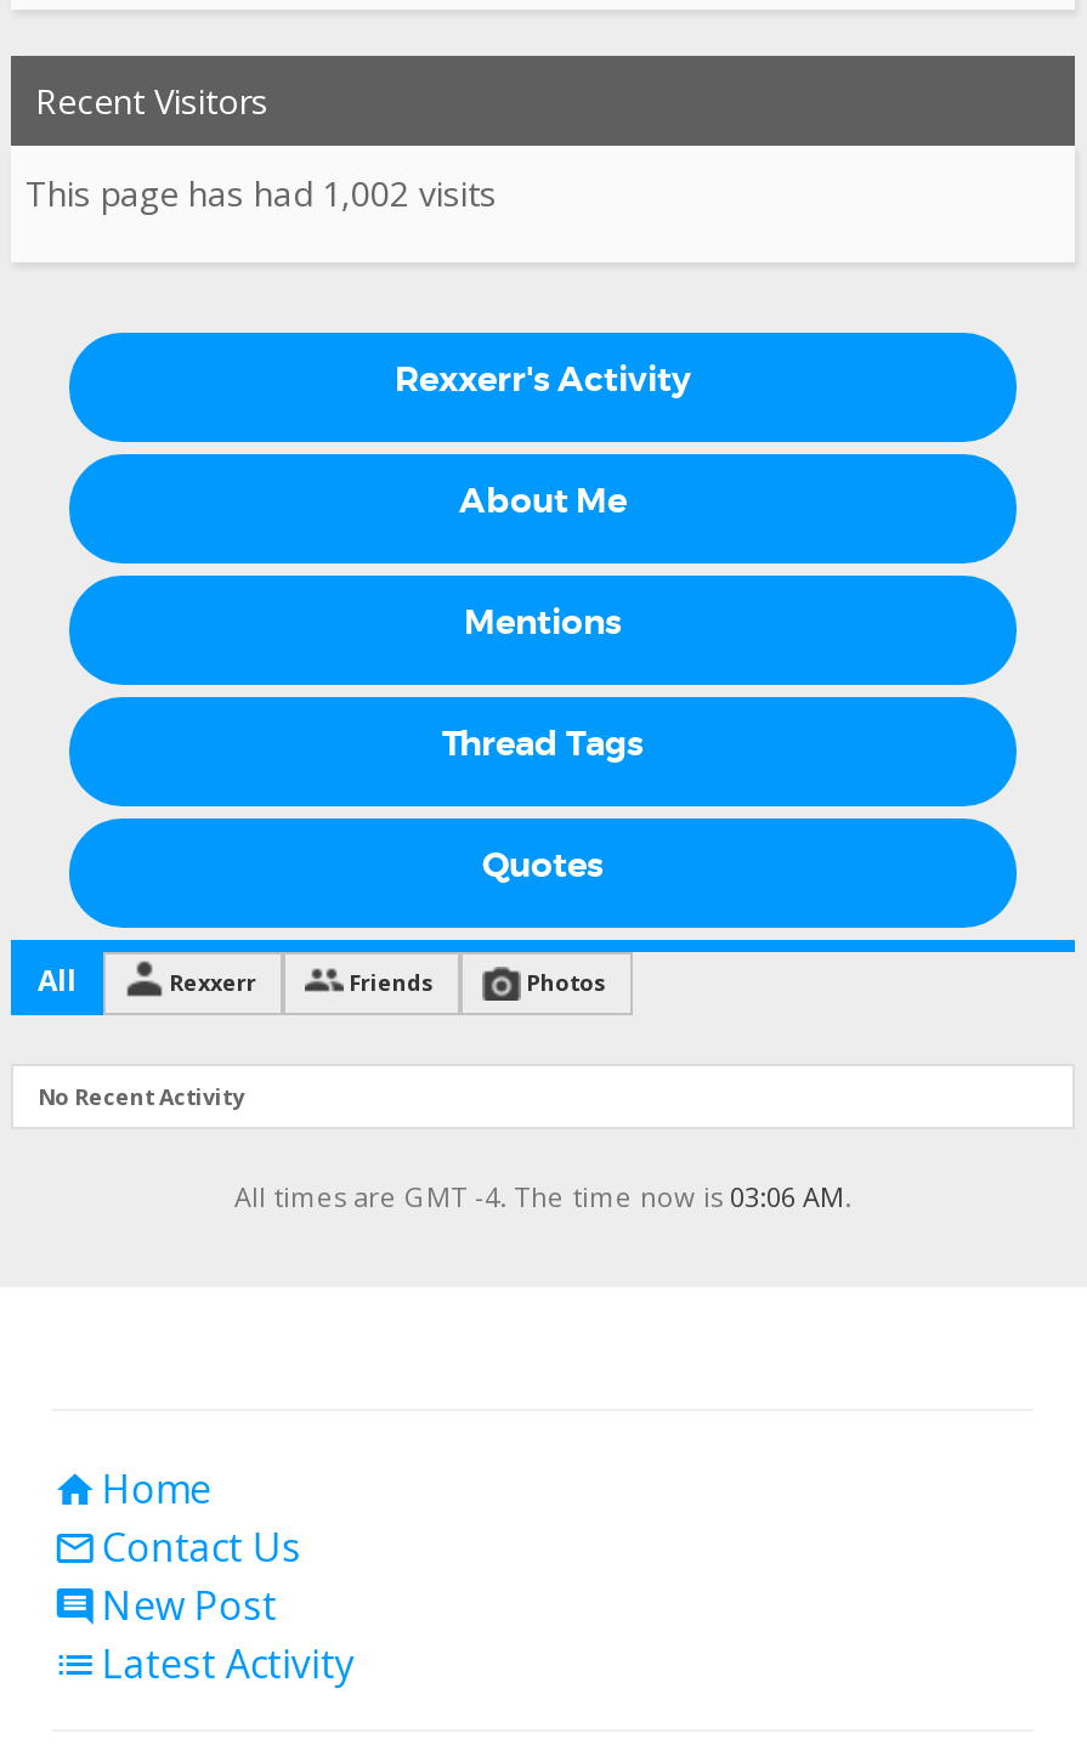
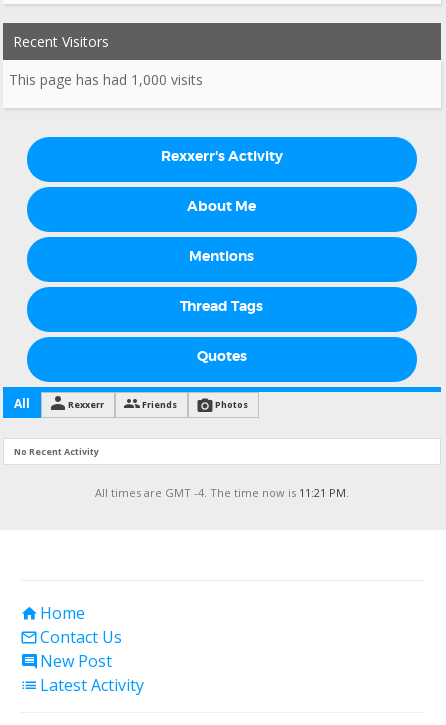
[26,170,497,217] This page has had 1,002 visits -> [9,70,203,89] This page has had 1,000 visits
[234,1178,851,1215] All times are GMT -4. The time now is 03:06 AM. -> [95,485,349,500] All times are GMT -4. The time now is 11:21 PM.

